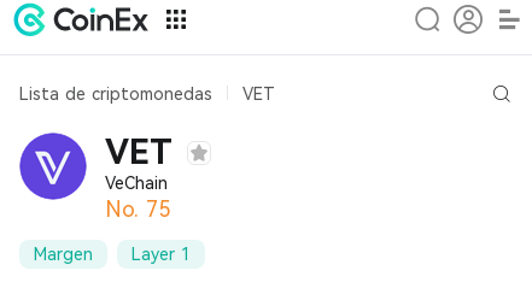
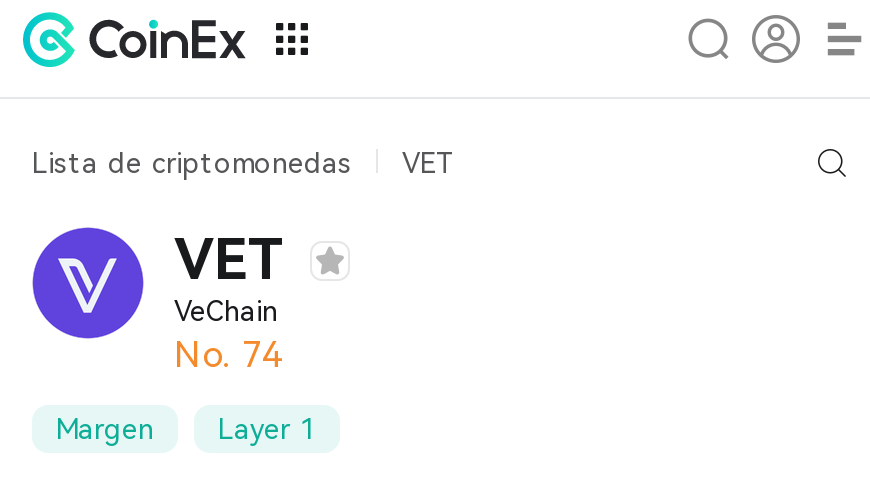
[105,196,170,222] No. 75 -> [174,333,282,375] No. 74

